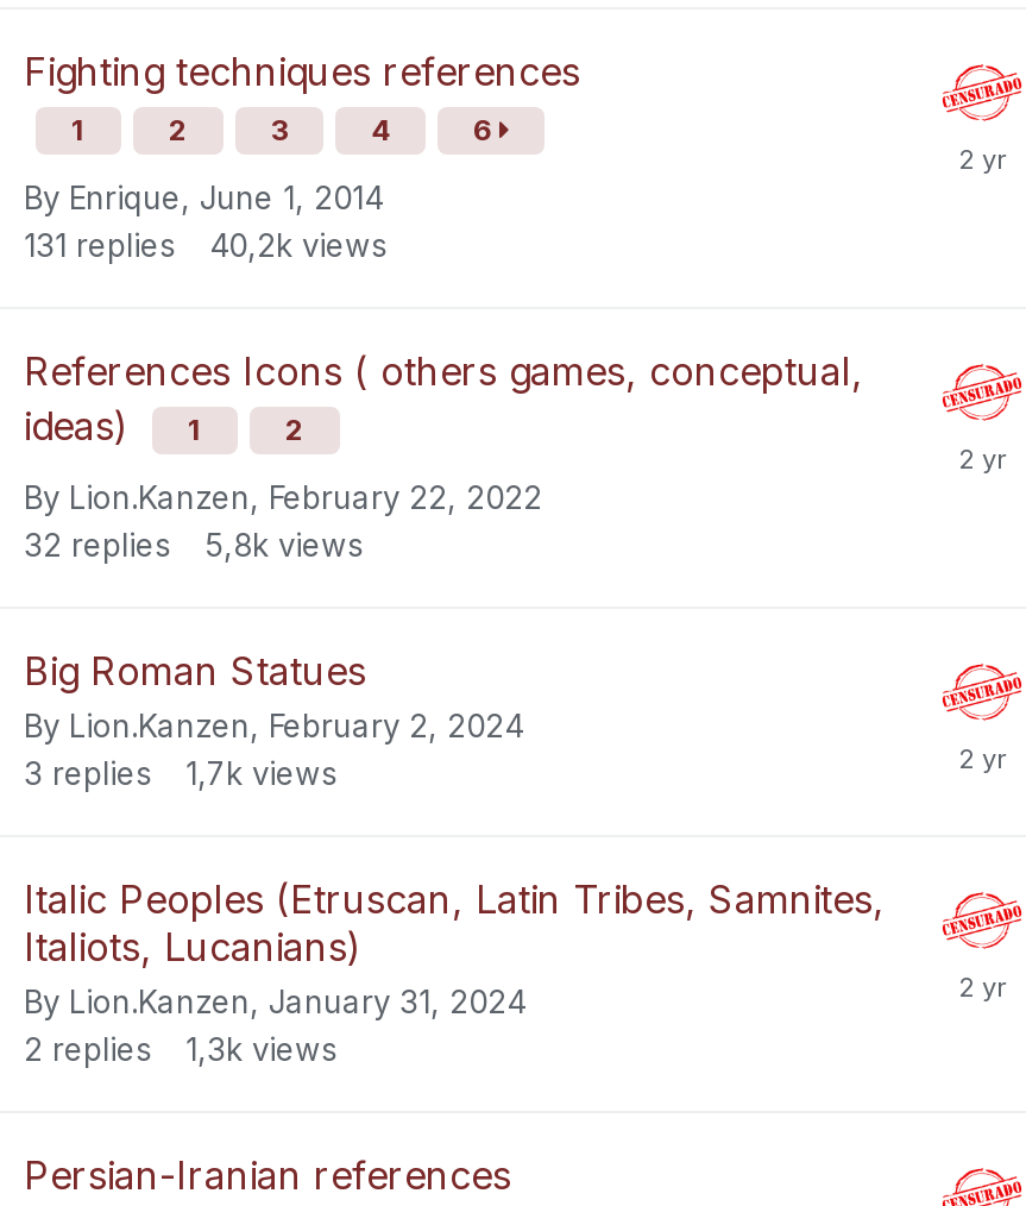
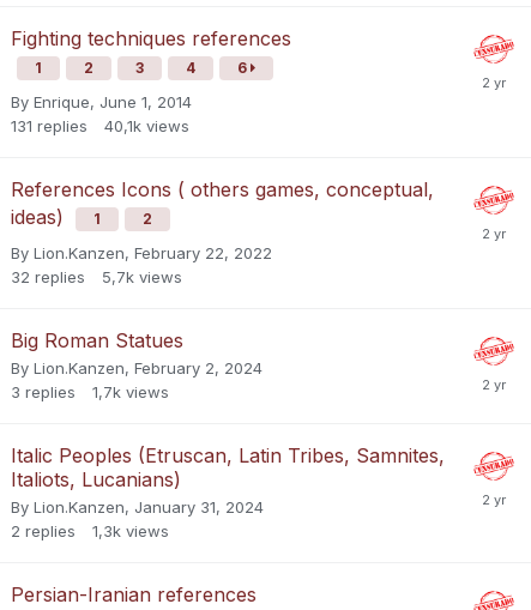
[24,226,388,264] 131 replies 40,2k views -> [11,116,189,135] 131 replies 40,1k views
[24,526,364,564] 32 replies 5,8k views -> [11,267,182,286] 32 replies 5,7k views

